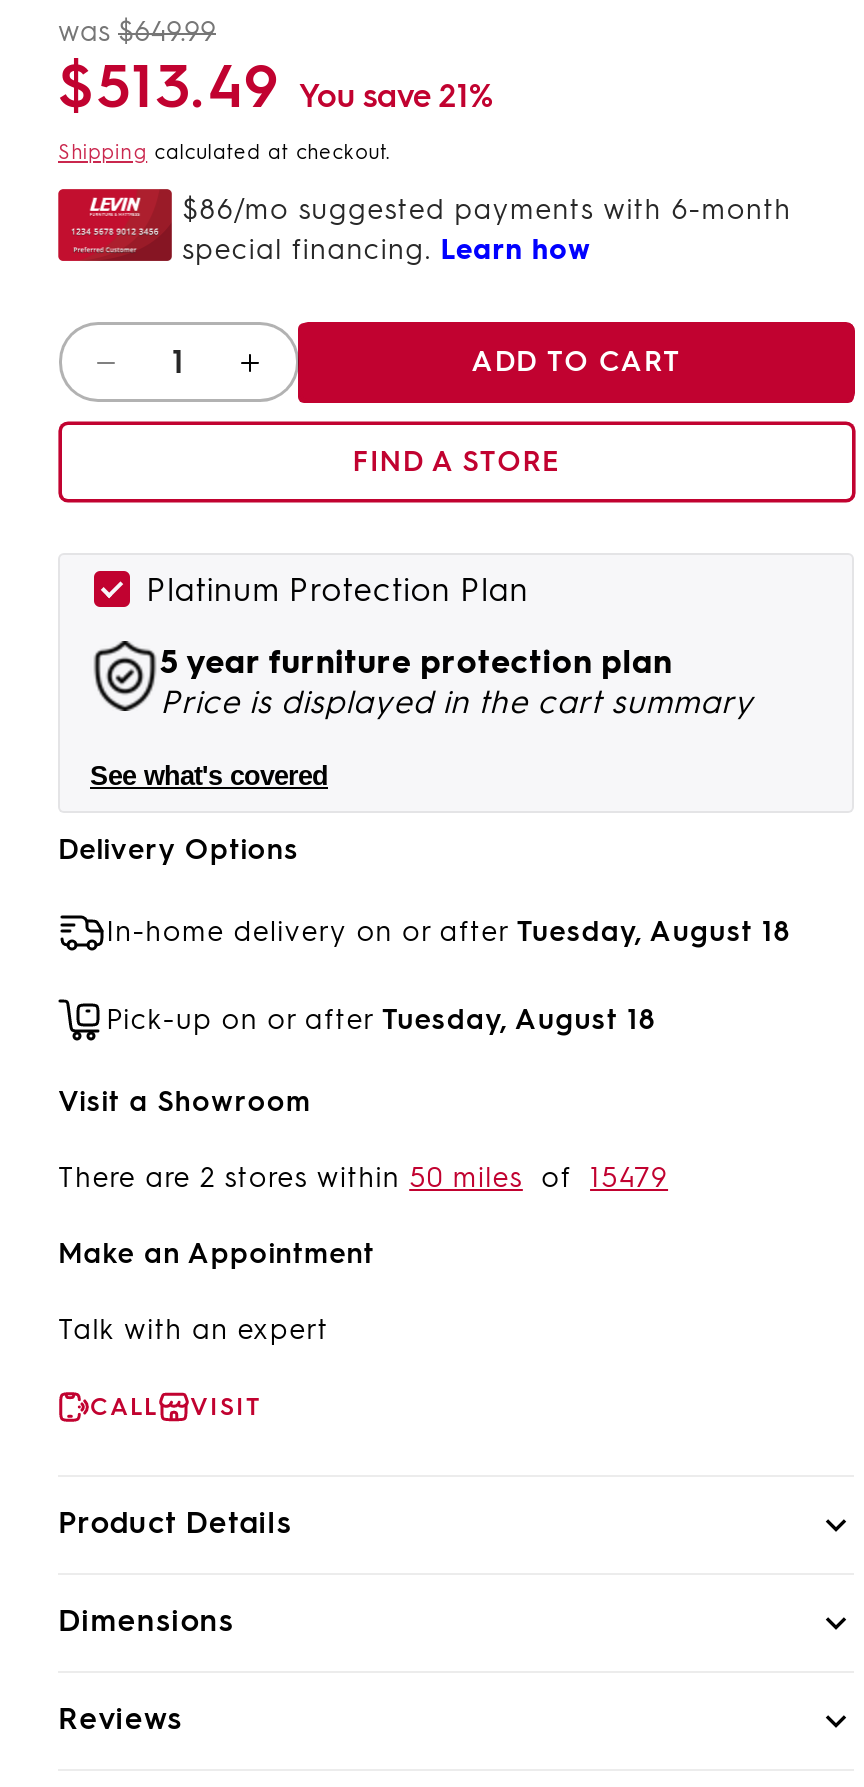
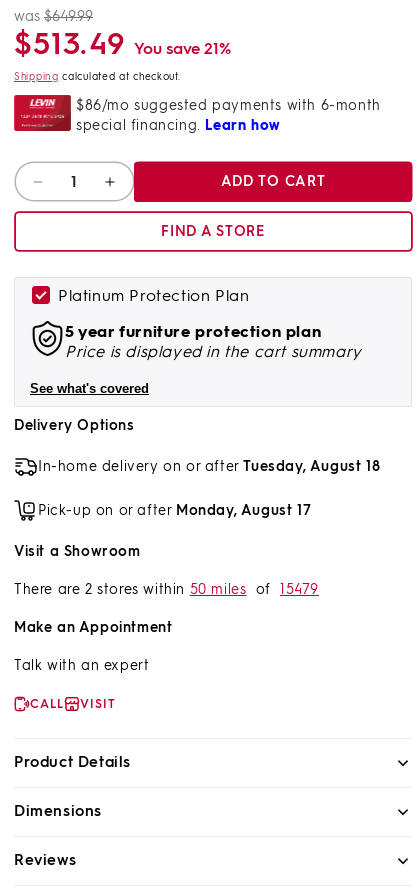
[106,1003,656,1037] Pick-up on or after Tuesday, August 18 -> [38,502,311,519] Pick-up on or after Monday, August 17

